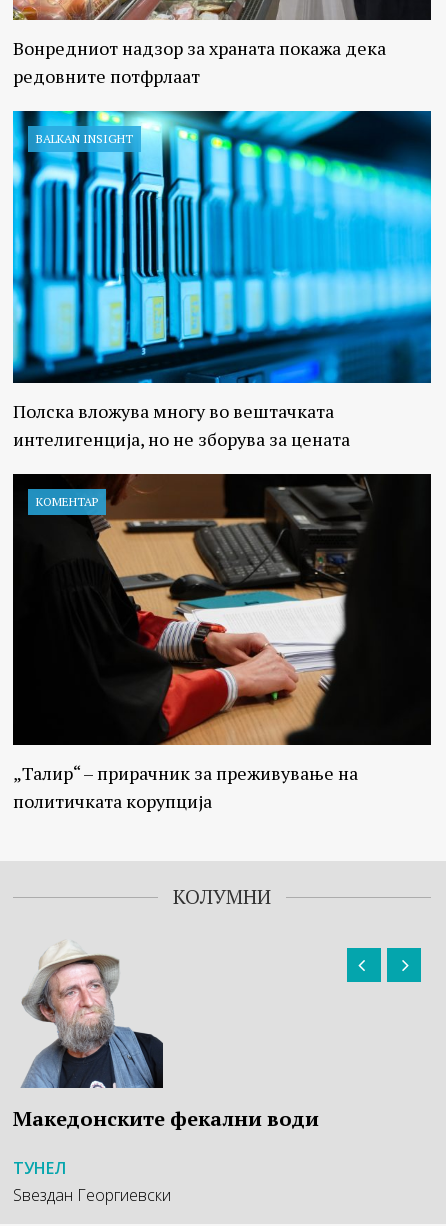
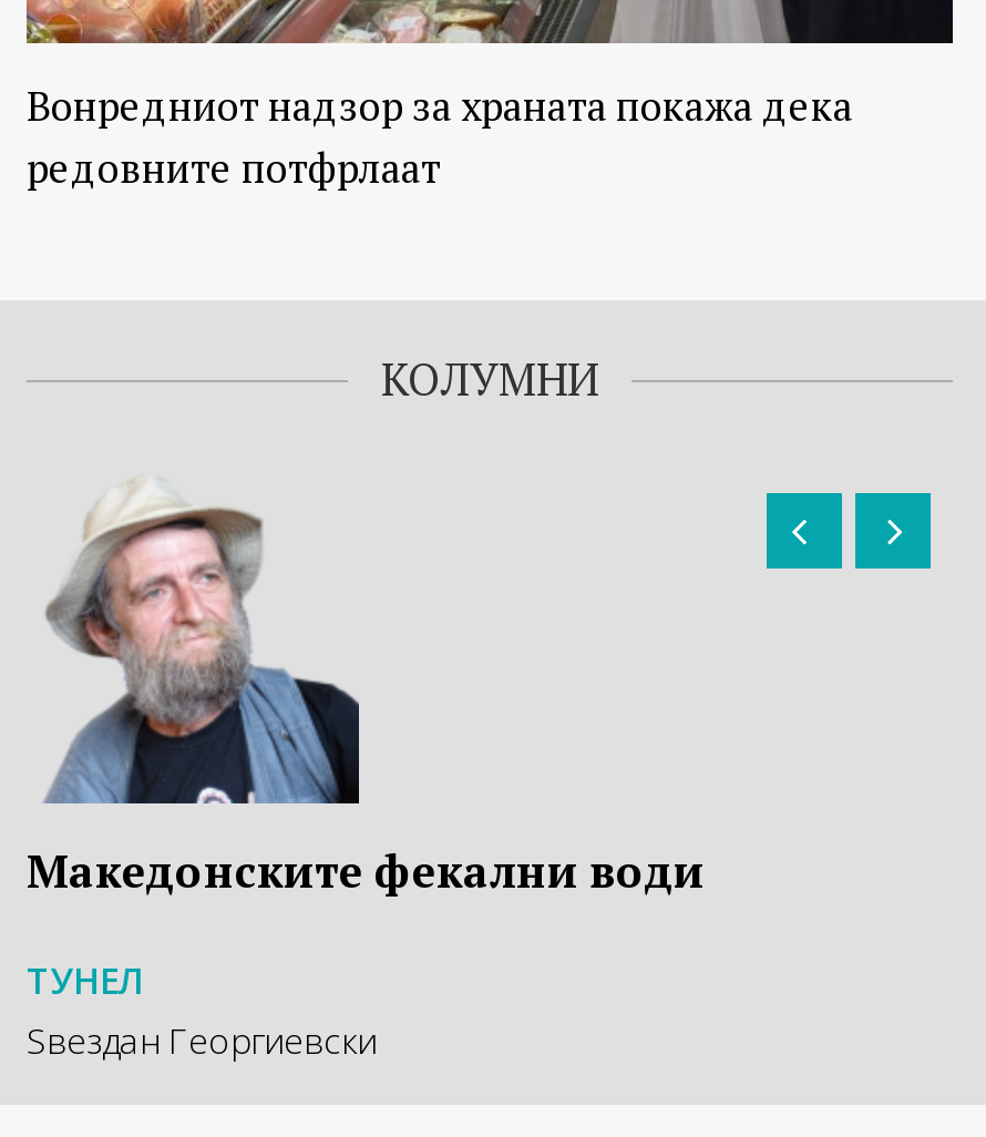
[12,110,432,384] [image] | BALKAN INSIGHT -> none
[12,399,431,746] [image] | Полска вложува многу во вештачката | интелигенција, но не зборува за цената | КОМЕНТАР -> none
[13,761,358,813] „Талир“ – прирачник за преживување на | политичката корупција -> none

